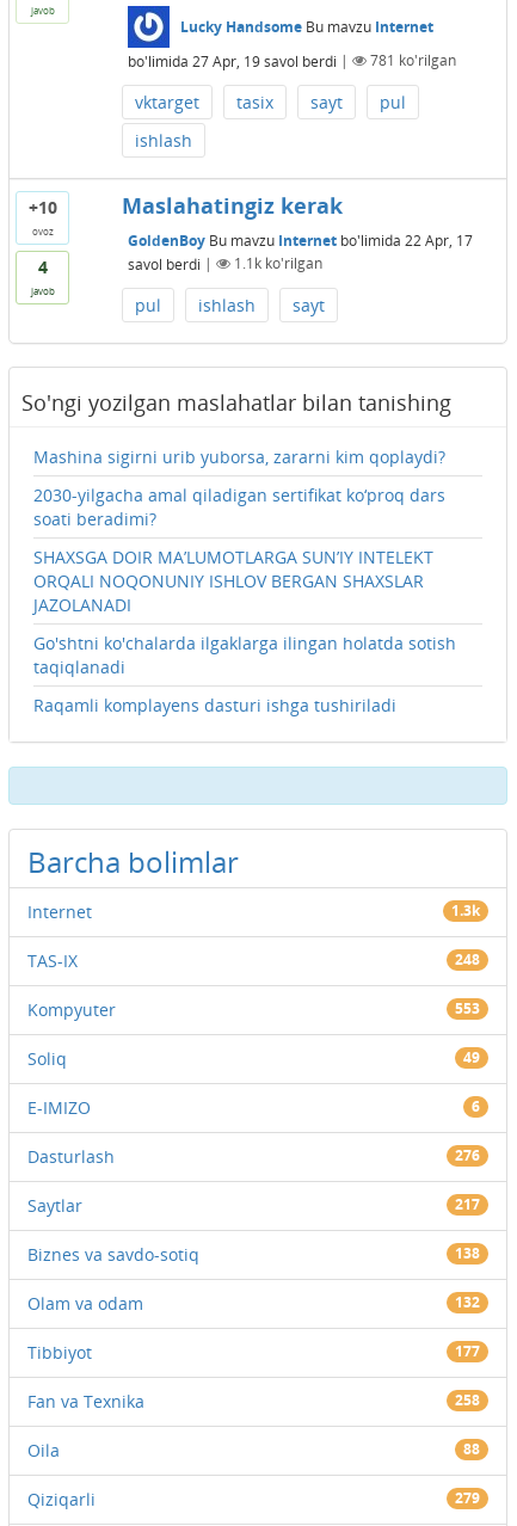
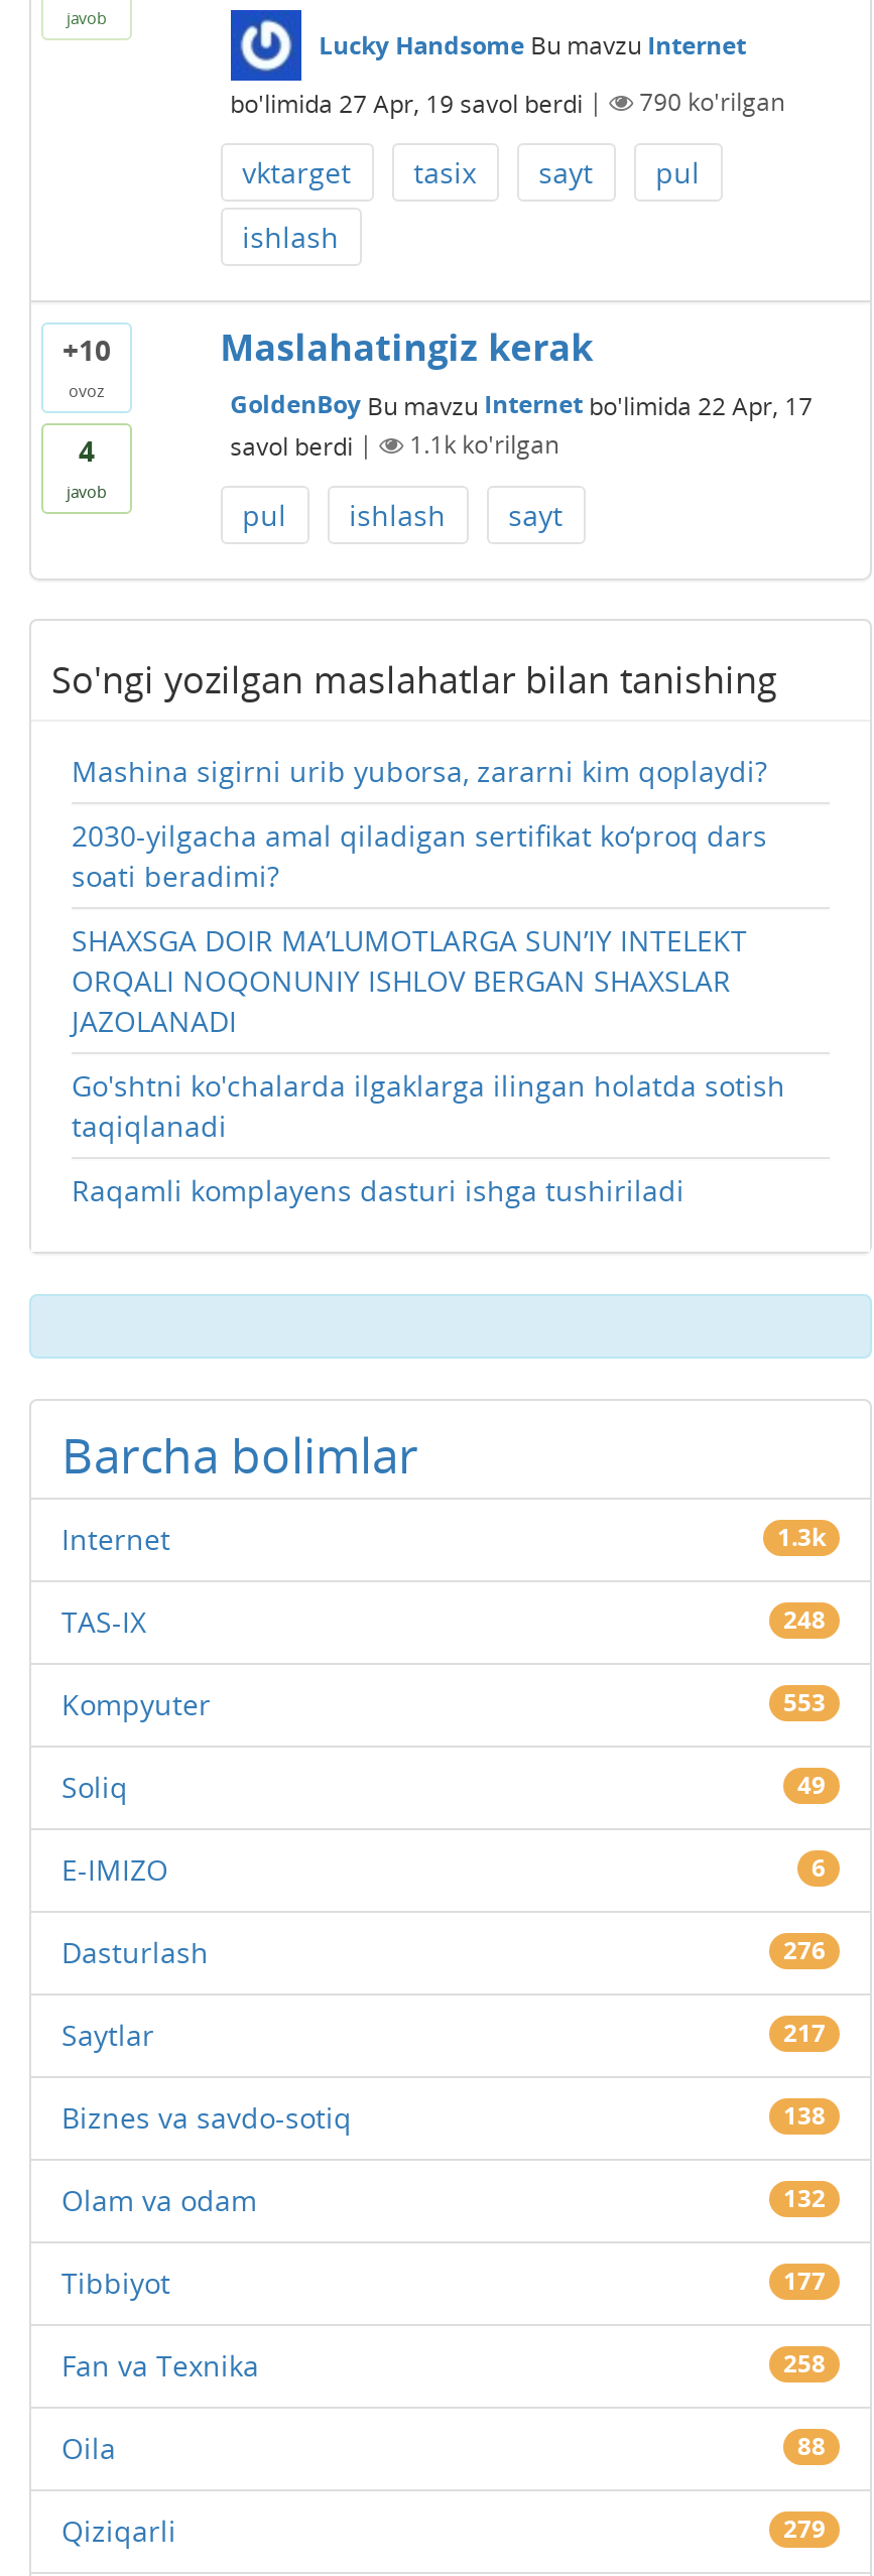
[370,50,456,71] 781 ko'rilgan -> [639,85,784,119] 790 ko'rilgan

